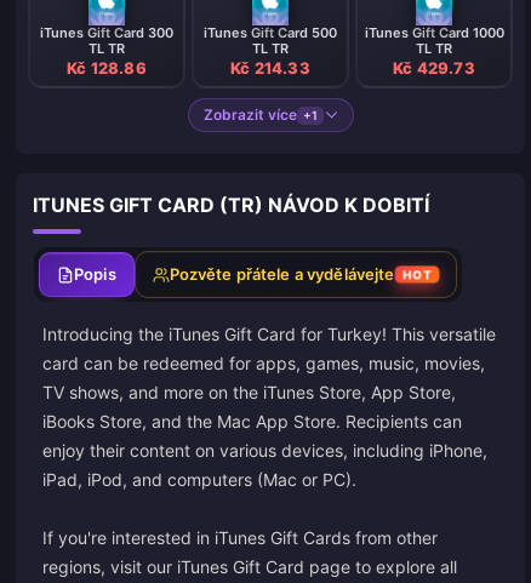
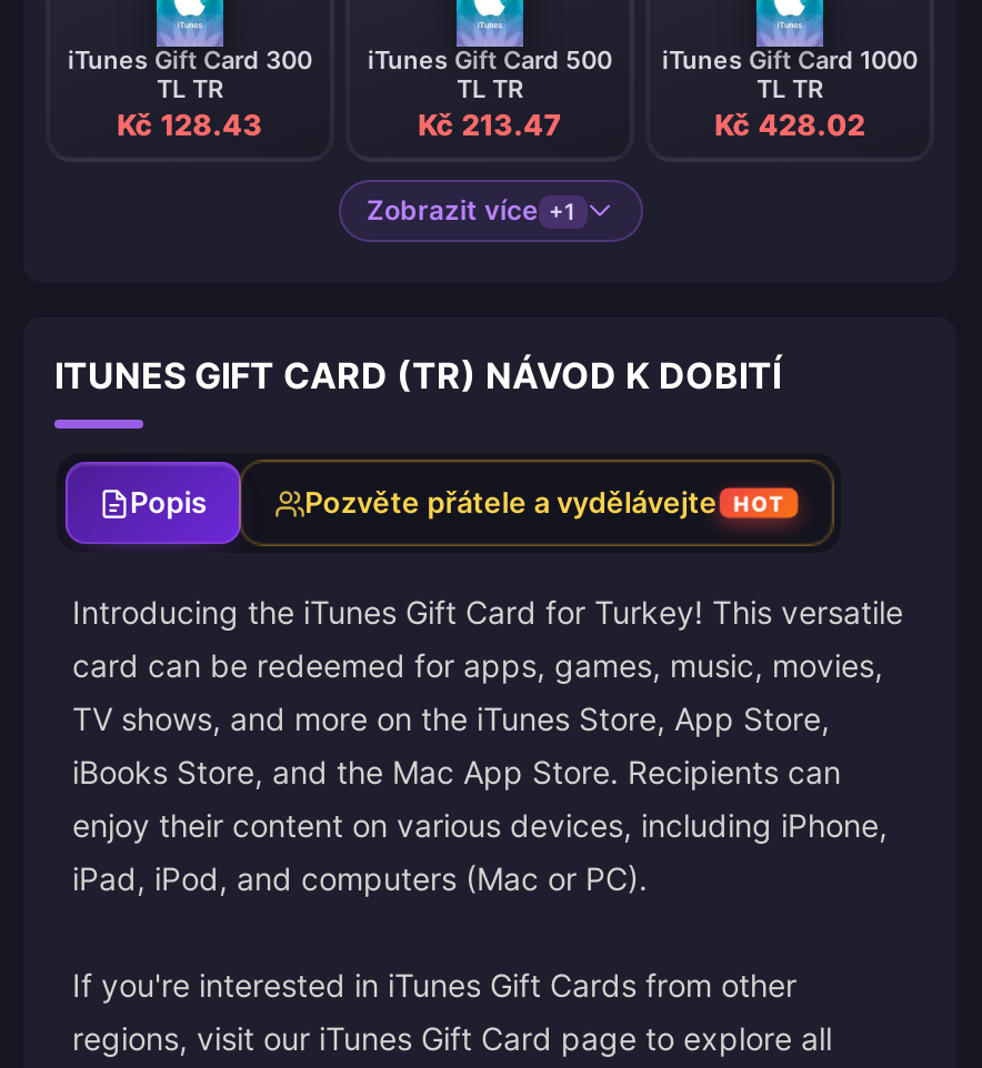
[67,58,147,77] Kč 128.86 -> [117,105,263,141] Kč 128.43
[230,58,310,77] Kč 214.33 -> [418,105,562,141] Kč 213.47
[393,58,475,77] Kč 429.73 -> [715,105,865,141] Kč 428.02

